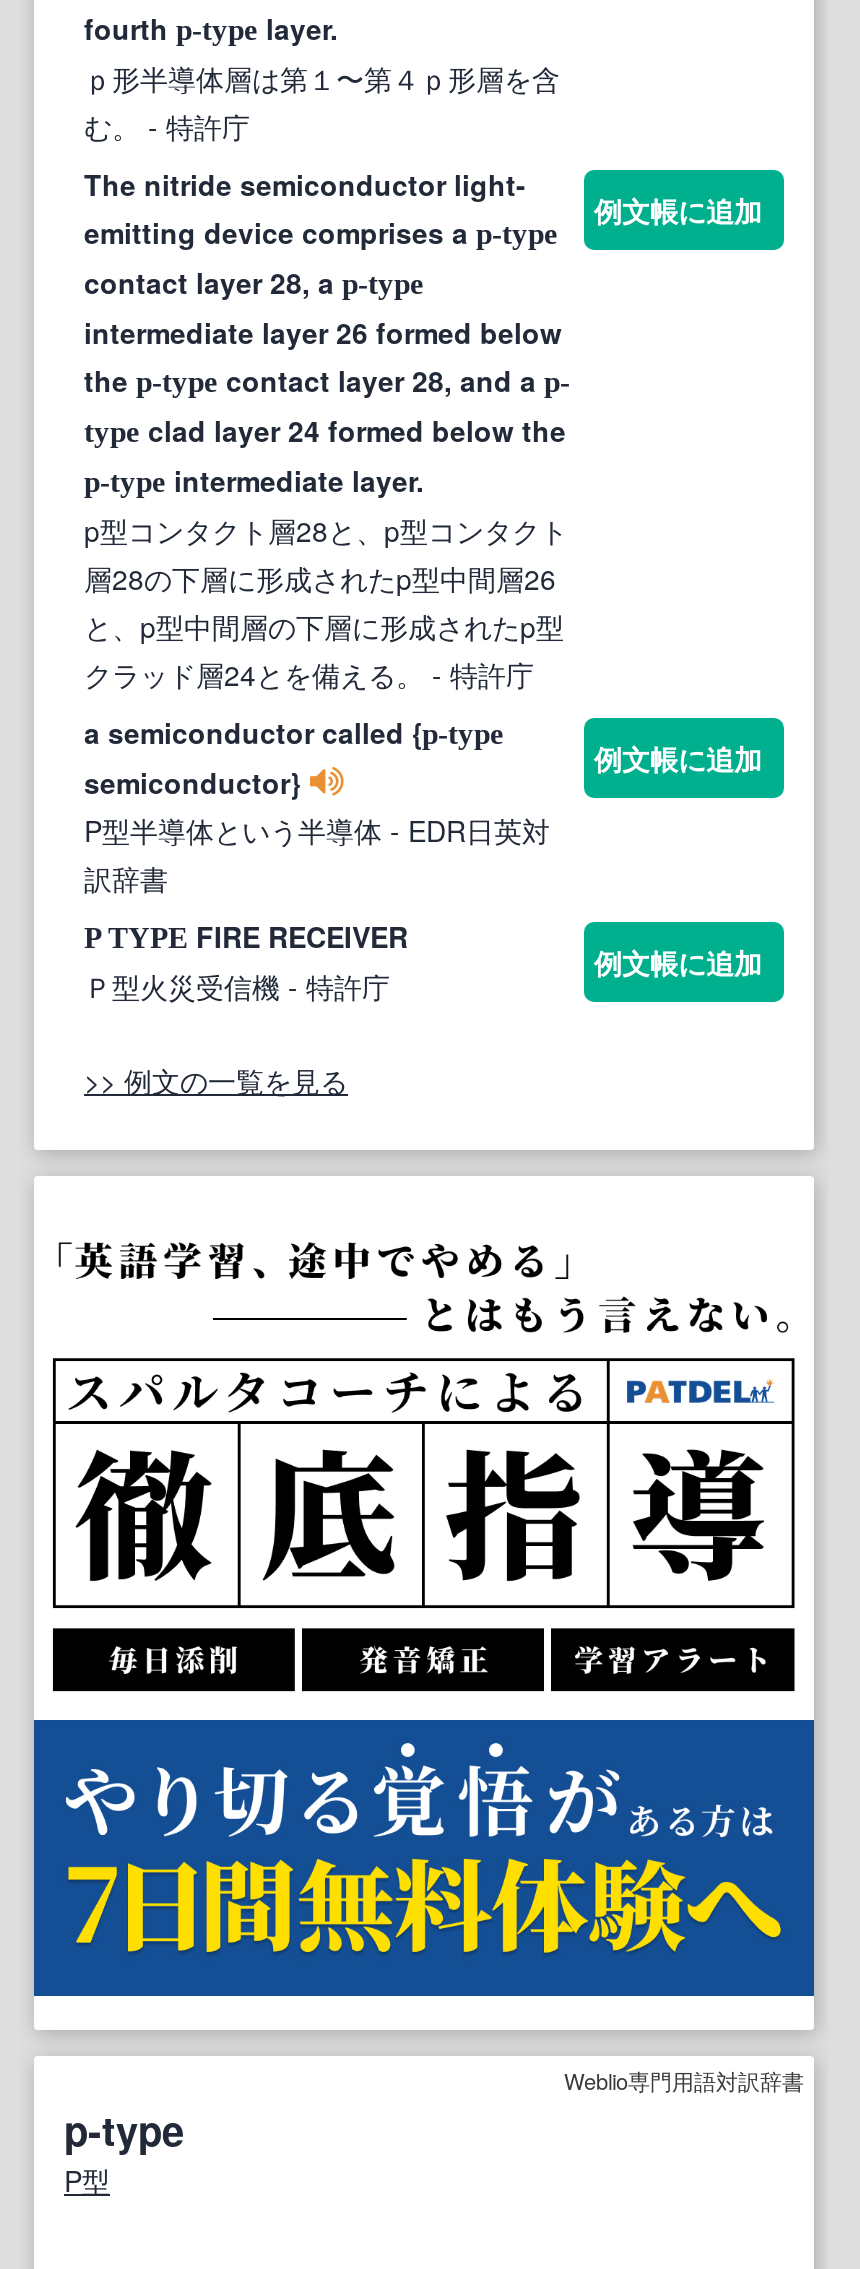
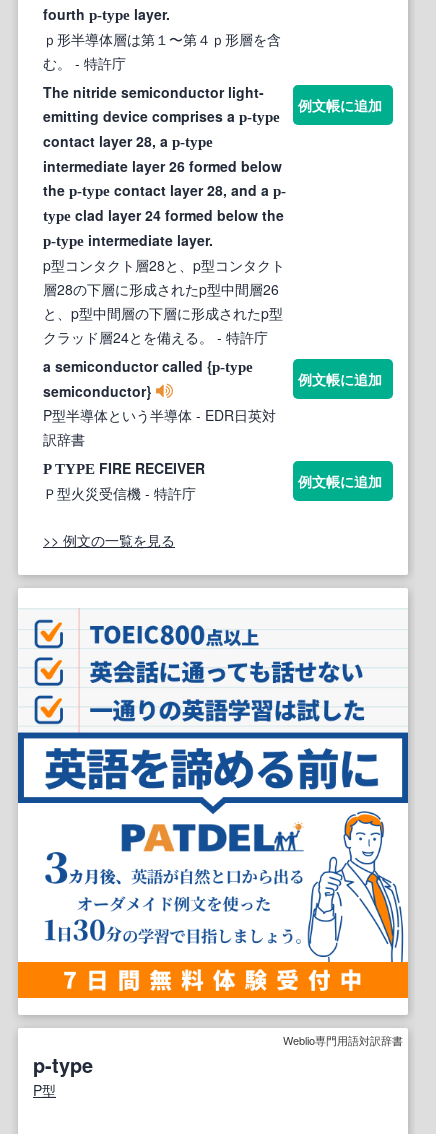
[32,1240,816,1998] [image] -> [17,609,409,999] [image]

